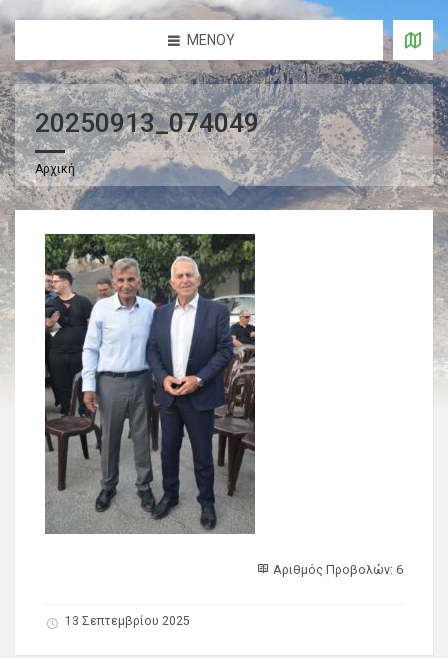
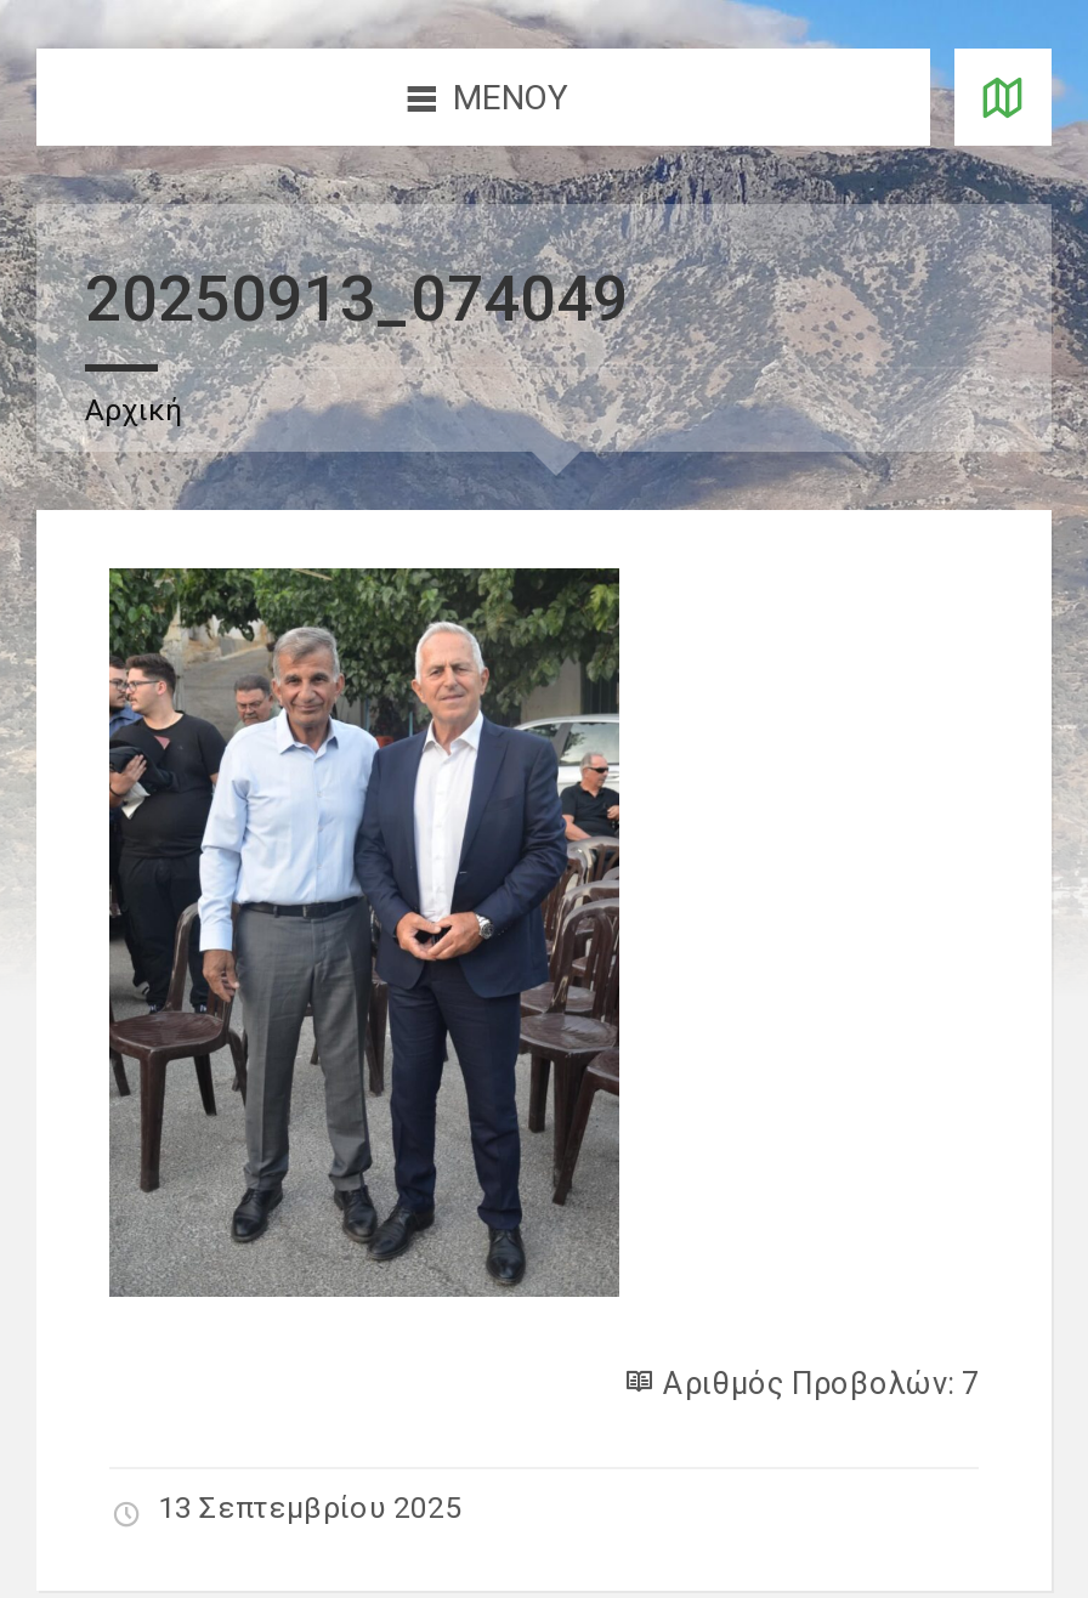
[270,562,403,577] Αριθμός Προβολών: 6 -> [656,1364,979,1401] Αριθμός Προβολών: 7

